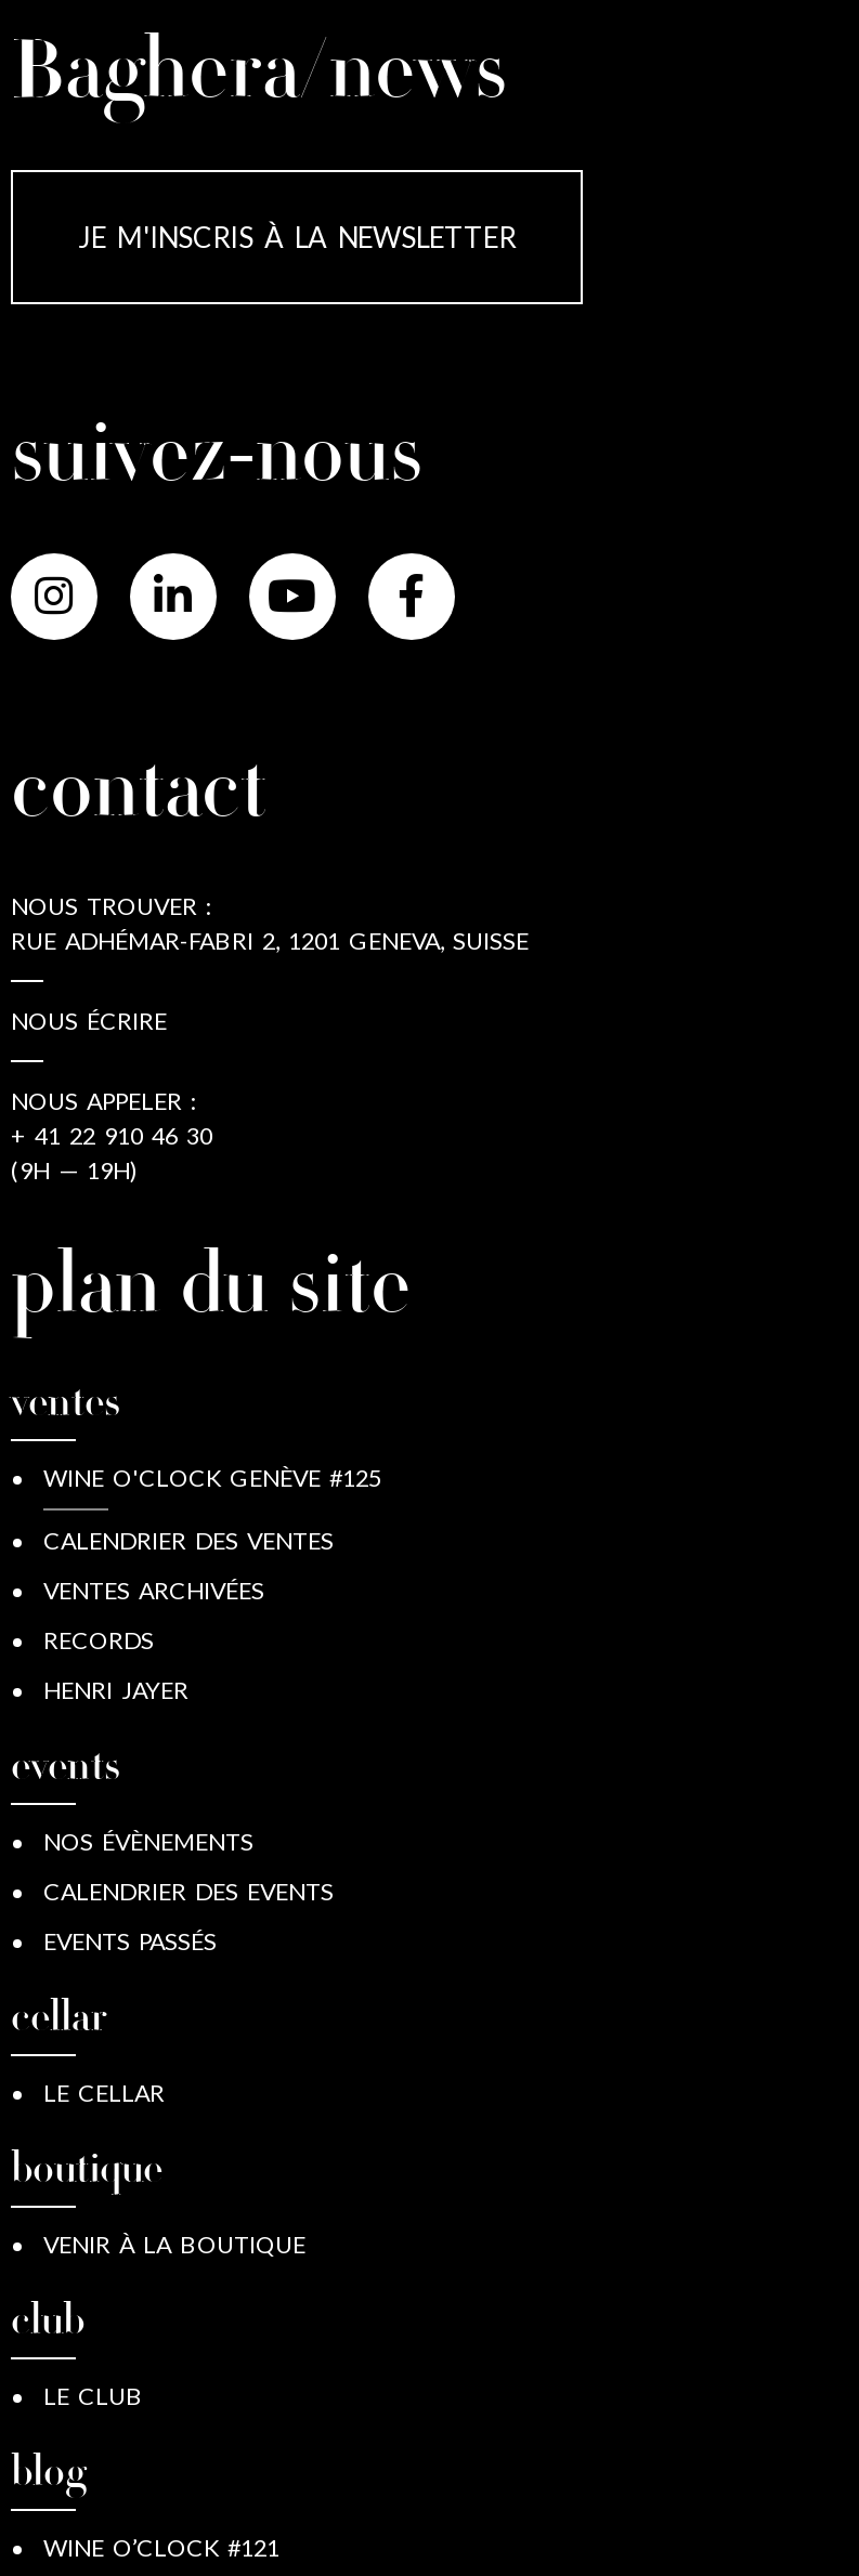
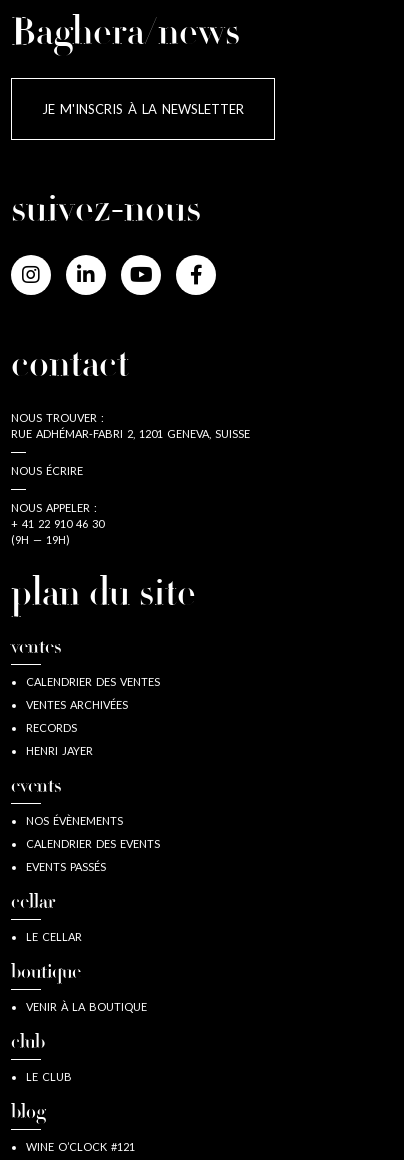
[43,1463,381,1491] WINE O'CLOCK GENÈVE #125 -> none

